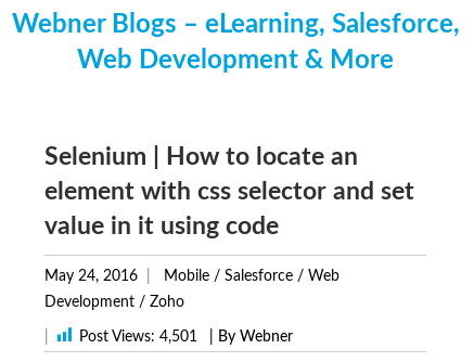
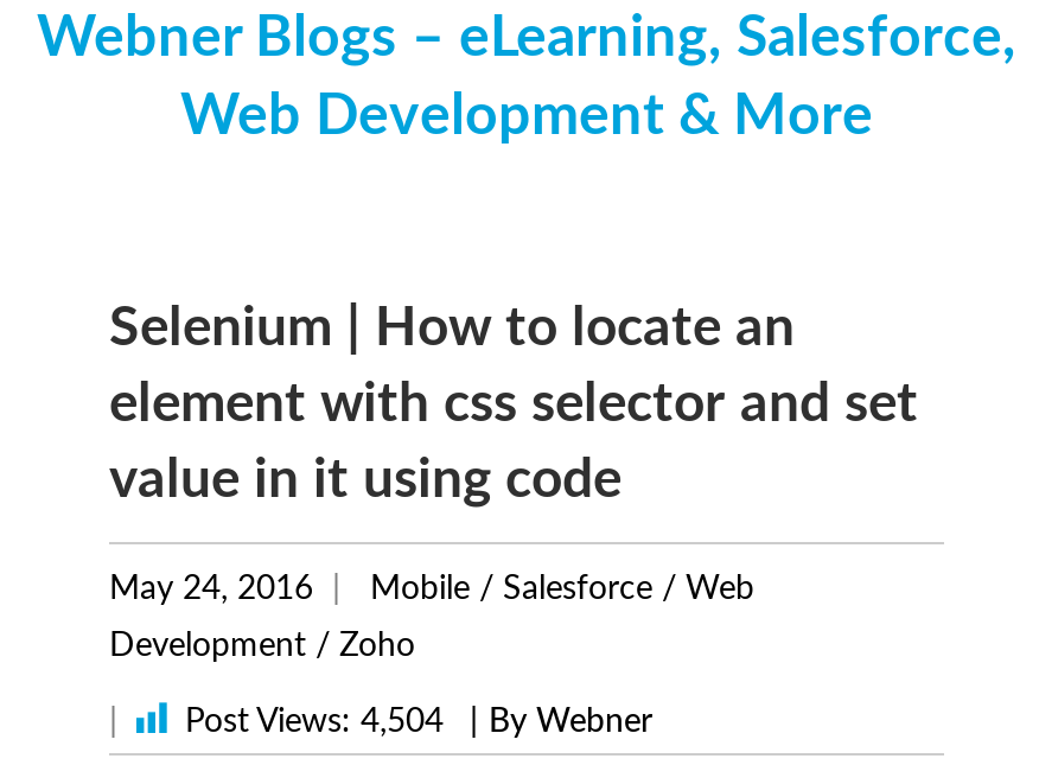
[79,329,197,345] Post Views: 4,501 -> [185,706,444,739] Post Views: 4,504

